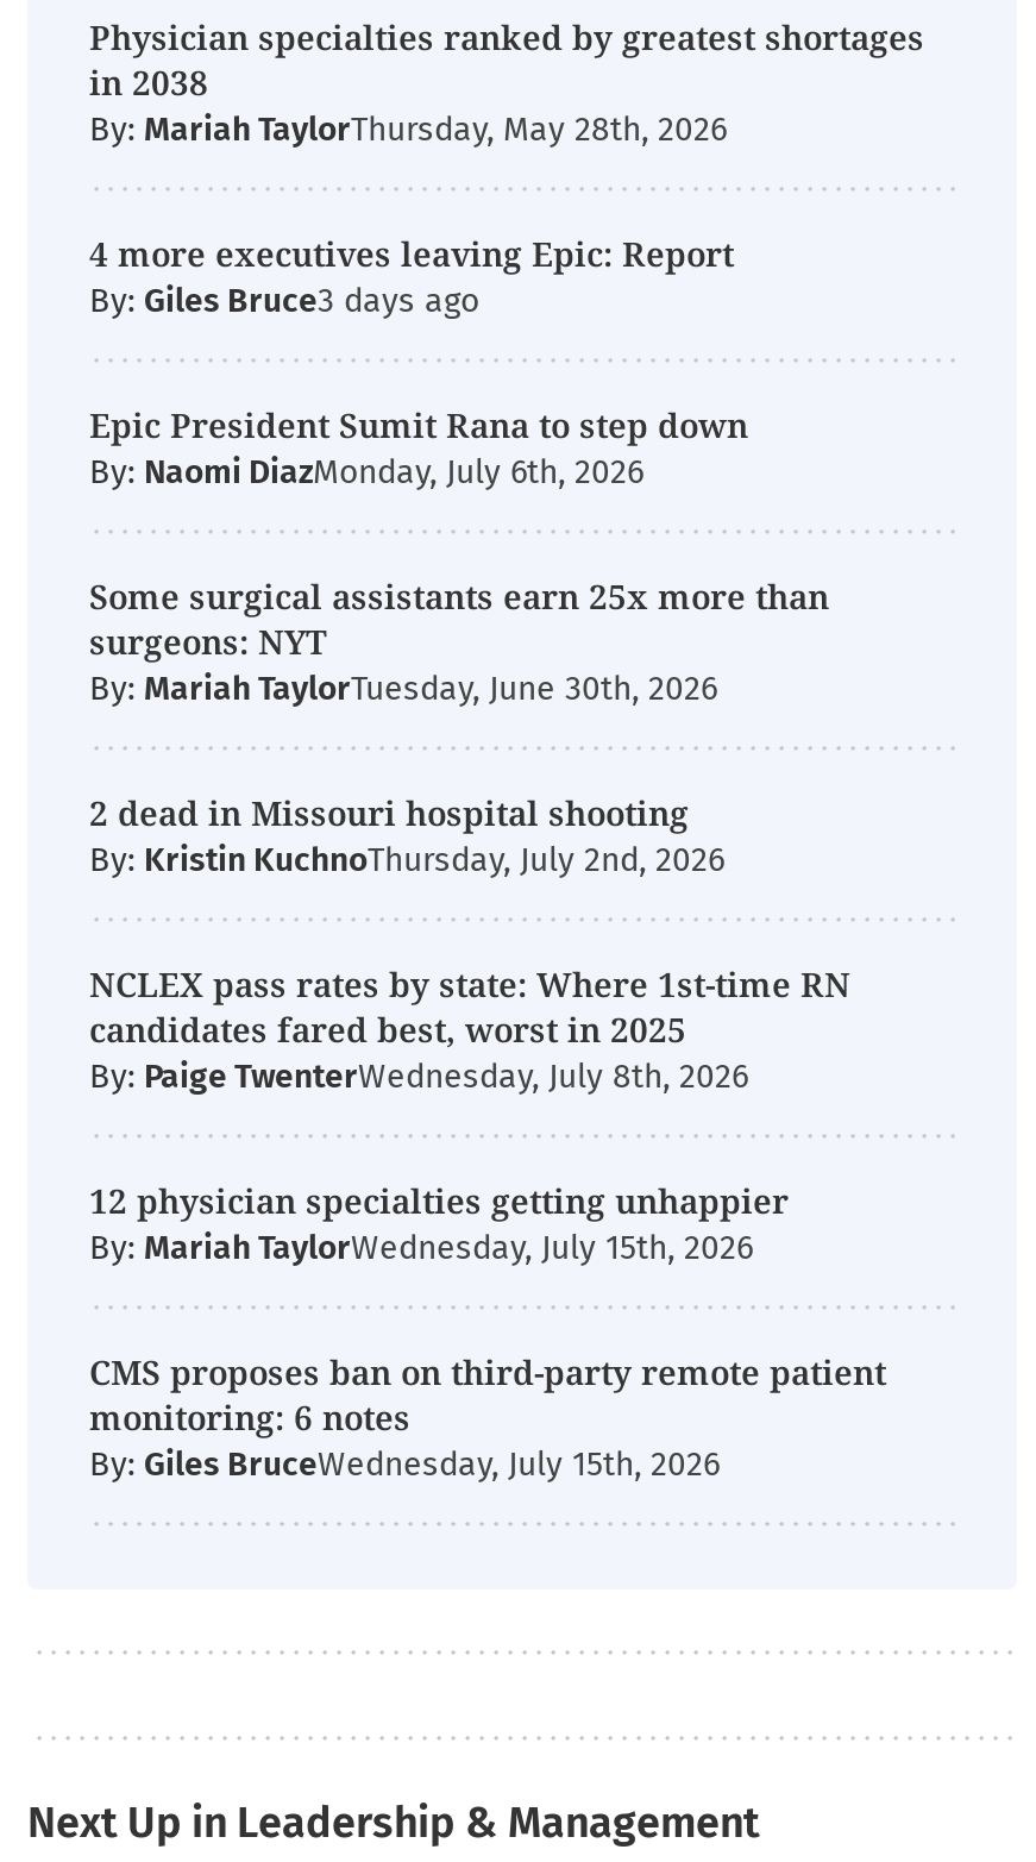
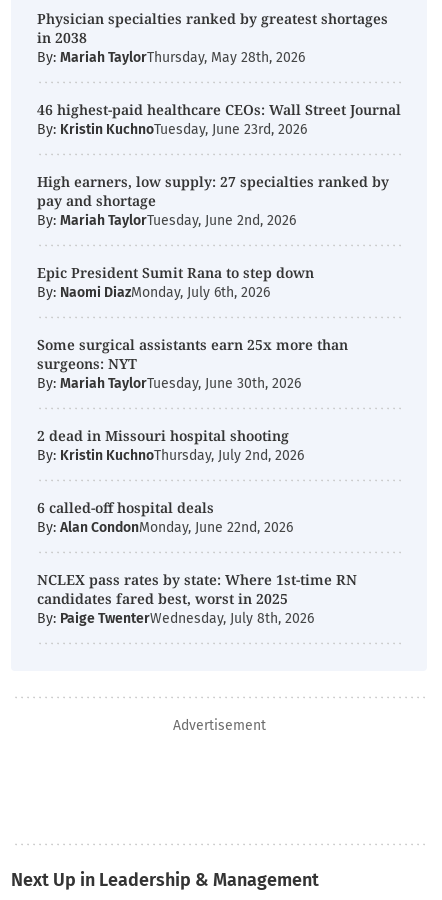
[89,231,734,321] 4 more executives leaving Epic: Report | By: Giles Bruce -> [37,100,401,229] 46 highest-paid healthcare CEOs: Wall Street Journal | By: Kristin KuchnoTuesday, June 23rd, 2026 | High earners, low supply: 27 specialties ranked by | pay and shortage | By: Mariah TaylorTuesday, June 2nd, 2026
none -> [37,498,293,536] 6 called-off hospital deals | By: Alan CondonMonday, June 22nd, 2026
moved [89,961,850,1097] -> [37,570,357,627]: NCLEX pass rates by state: Where 1st-time RN | candidates fared best, worst in 2025 | By: Paige TwenterWednesday, July 8th, 2026
[89,1178,886,1485] 12 physician specialties getting unhappier | By: Mariah TaylorWednesday, July 15th, 2026 | CMS proposes ban on third-party remote patient | monitoring: 6 notes | By: Giles BruceWednesday, July 15th, 2026 -> [172,717,265,734] Advertisement

